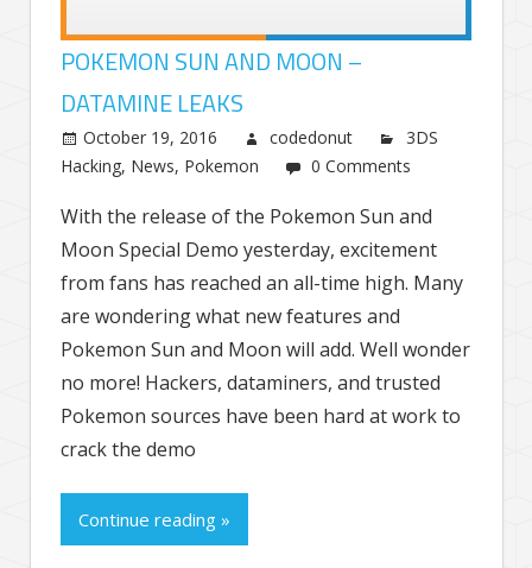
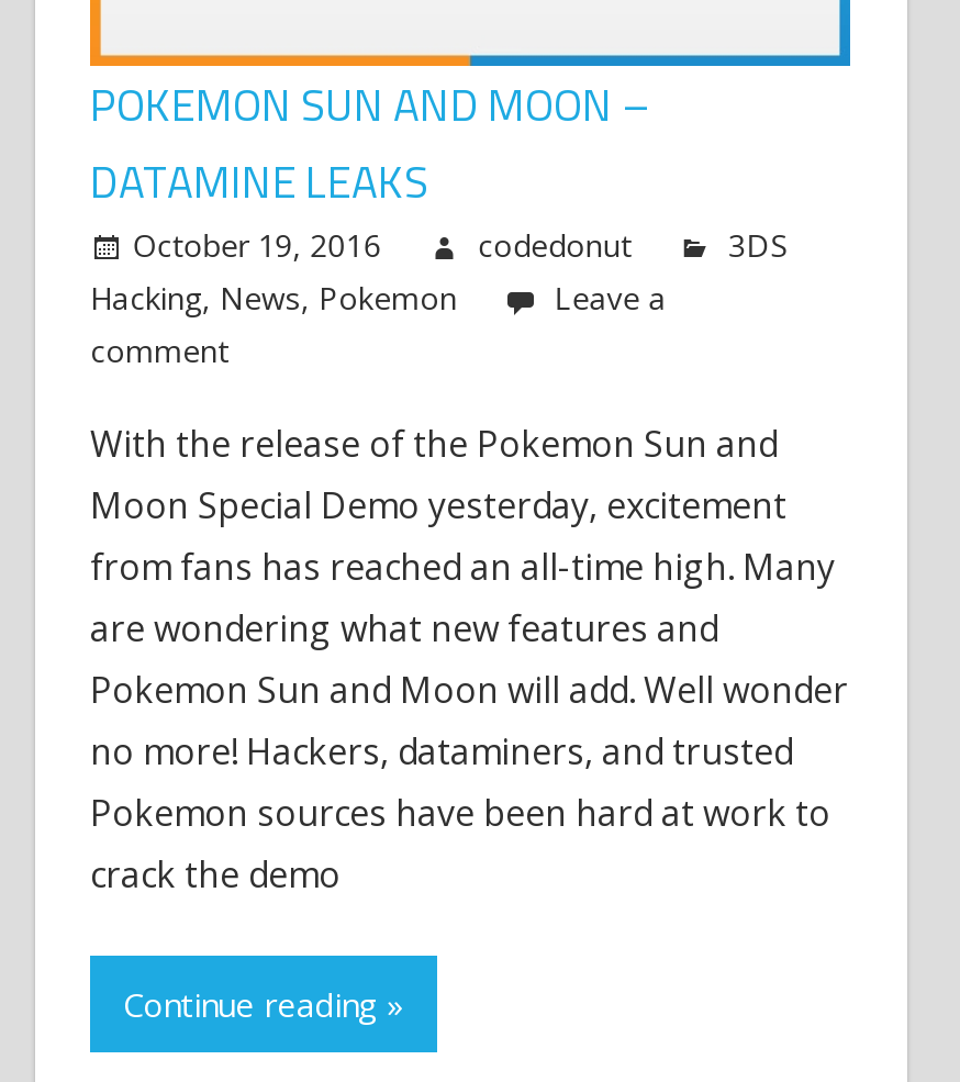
[311,155,411,178] 0 Comments -> [90,278,666,372] Leave a | comment

